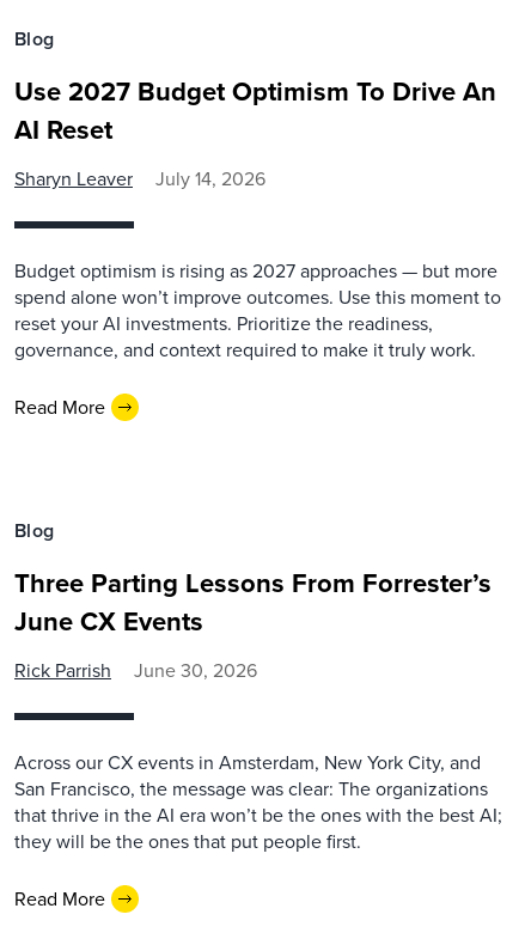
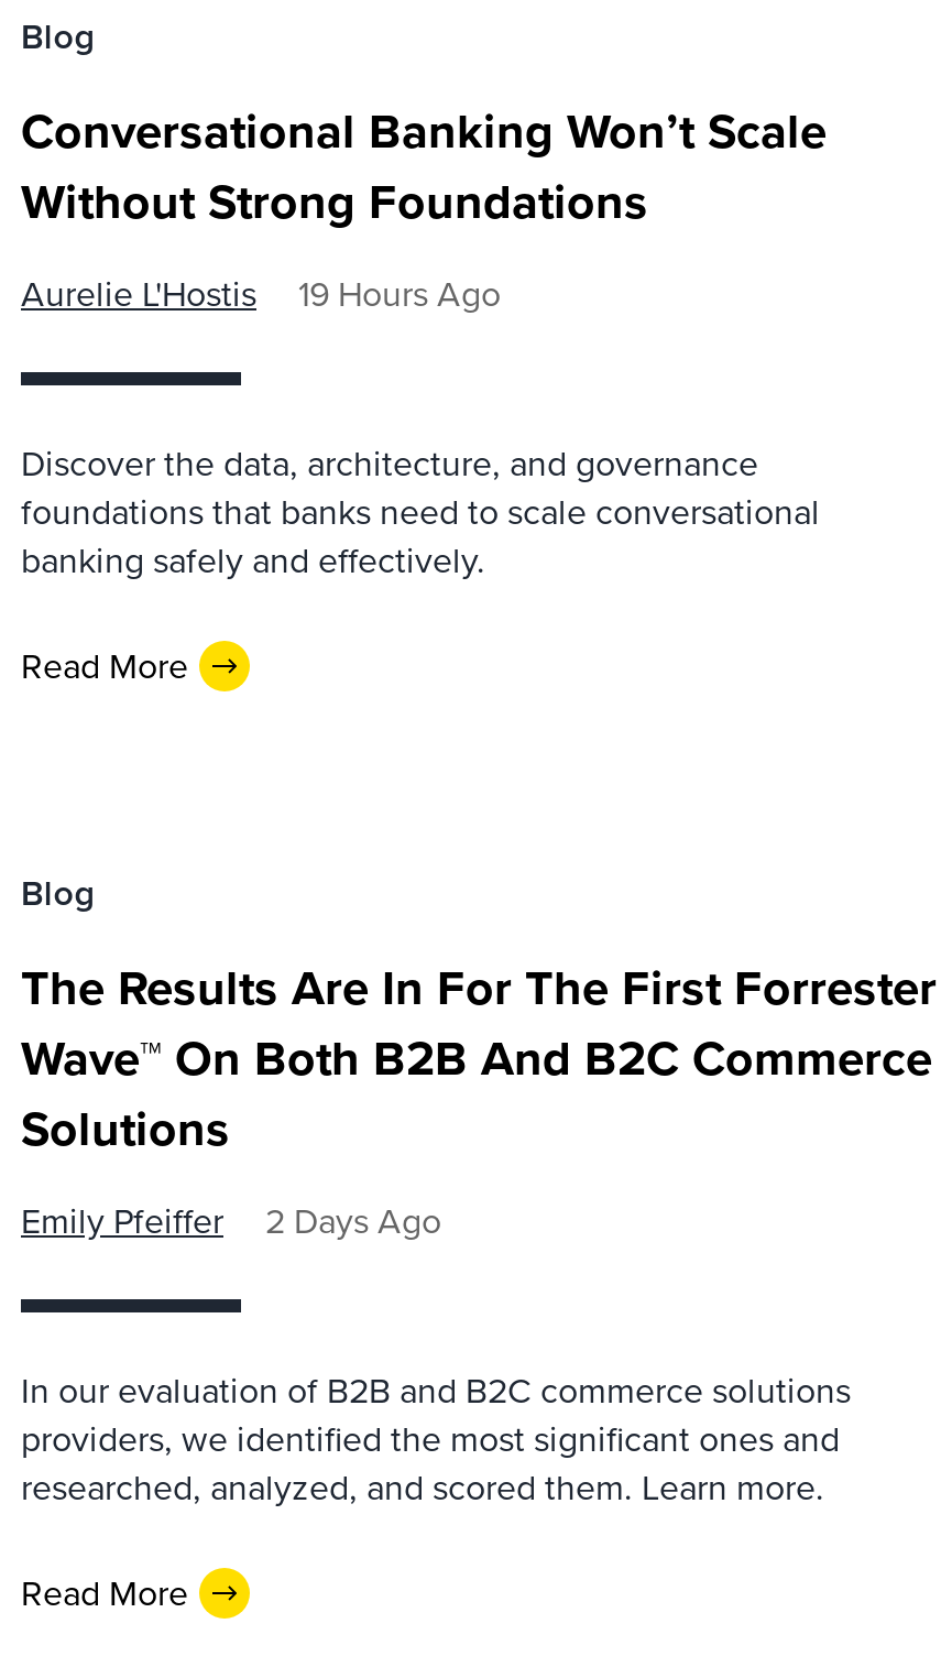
[14,72,496,193] Use 2027 Budget Optimism To Drive An | AI Reset | Sharyn Leaver | July 14, 2026 -> [21,95,827,319] Conversational Banking Won’t Scale | Without Strong Foundations | Aurelie L'Hostis | 19 Hours Ago
[14,257,501,364] Budget optimism is rising as 2027 approaches — but more | spend alone won’t improve outcomes. Use this moment to | reset your AI investments. Prioritize the readiness, | governance, and context required to make it truly work. -> [21,438,820,586] Discover the data, architecture, and governance | foundations that banks need to scale conversational | banking safely and effectively.
[14,563,492,684] Three Parting Lessons From Forrester’s | June CX Events | Rick Parrish | June 30, 2026 -> [21,951,937,1246] The Results Are In For The First Forrester | Wave™ On Both B2B And B2C Commerce | Solutions | Emily Pfeiffer | 2 Days Ago
[14,749,502,855] Across our CX events in Amsterdam, New York City, and | San Francisco, the message was clear: The organizations | that thrive in the AI era won’t be the ones with the best AI; | they will be the ones that put people first. -> [21,1365,851,1513] In our evaluation of B2B and B2C commerce solutions | providers, we identified the most significant ones and | researched, analyzed, and scored them. Learn more.

